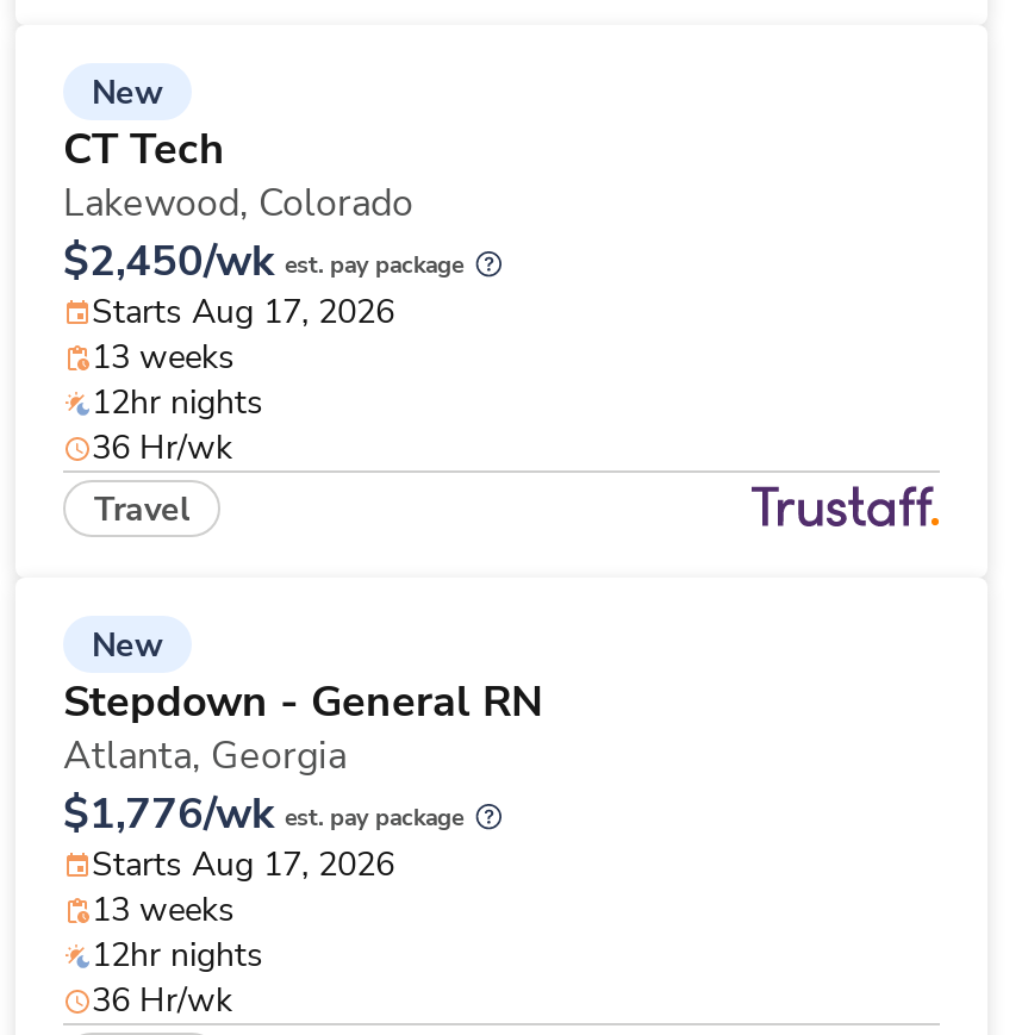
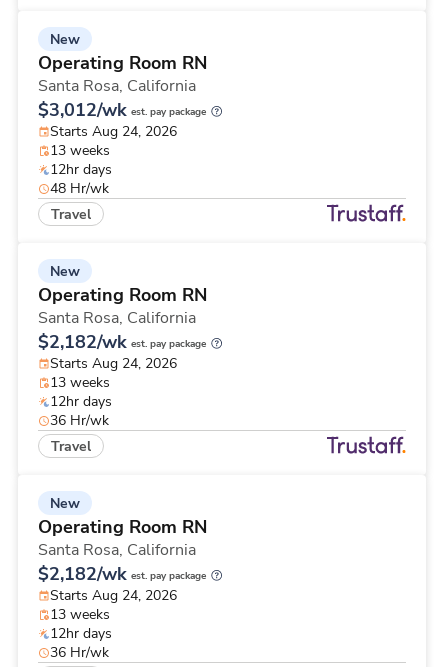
[63,120,463,335] CT Tech | Lakewood, Colorado | $2,450/wk est. pay package | Starts Aug 17, 2026 -> [38,51,207,141] Operating Room RN | Santa Rosa, California | $3,012/wk est. pay package | Starts Aug 24, 2026
[92,380,263,425] 12hr nights -> [38,160,207,411] 12hr days | 48 Hr/wk | Travel | New | Operating Room RN | Santa Rosa, California | $2,182/wk est. pay package | Starts Aug 24, 2026 | 13 weeks | 12hr days
[63,673,542,887] Stepdown - General RN | Atlanta, Georgia | $1,776/wk est. pay package | Starts Aug 17, 2026 -> [38,515,207,605] Operating Room RN | Santa Rosa, California | $2,182/wk est. pay package | Starts Aug 24, 2026
[92,933,263,978] 12hr nights -> [50,624,112,643] 12hr days

